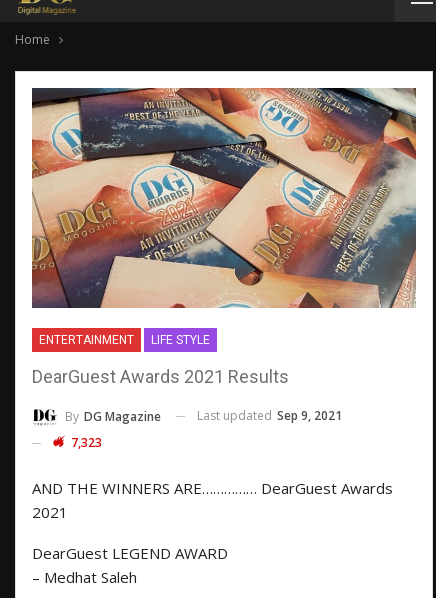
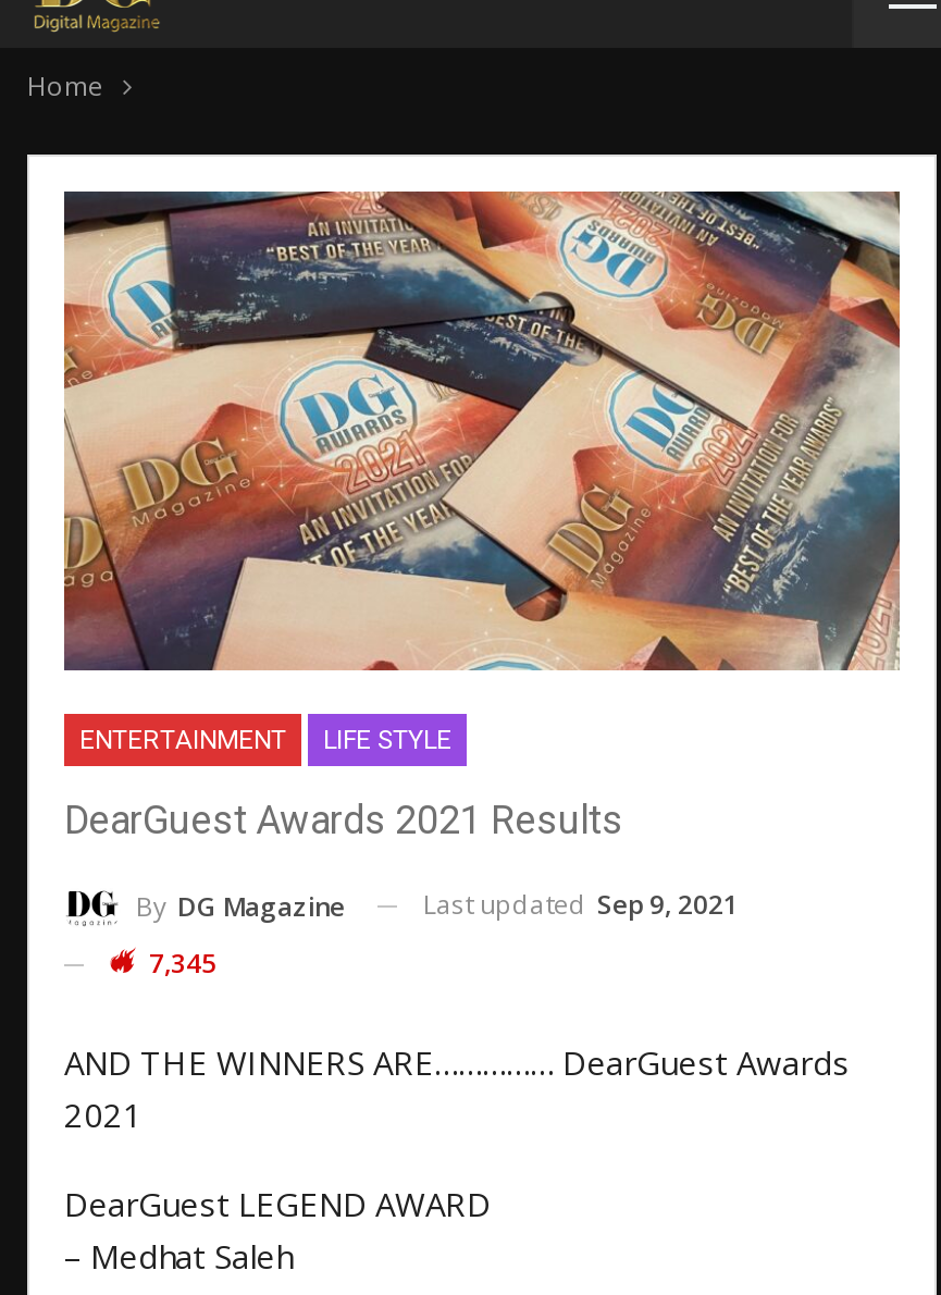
[68,434,102,451] 7,323 -> [143,944,216,981] 7,345

